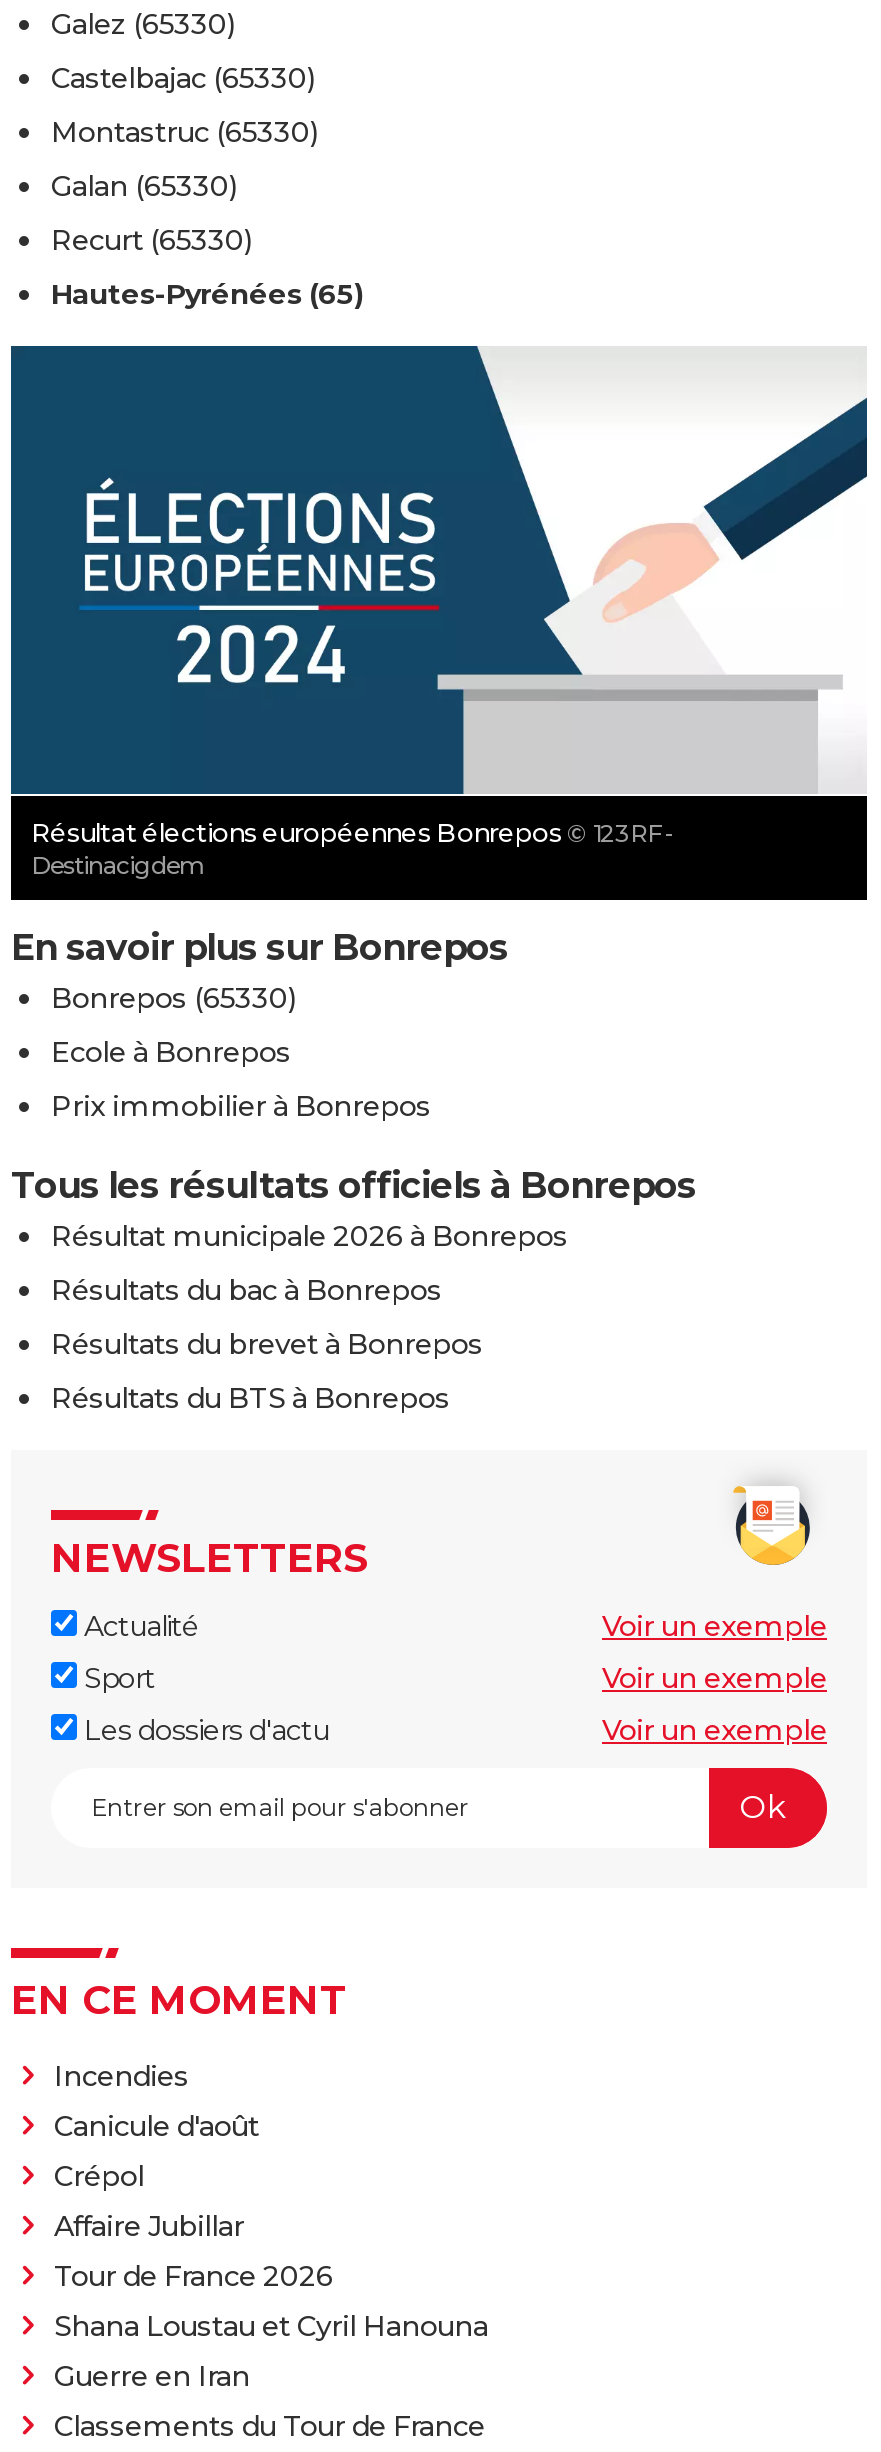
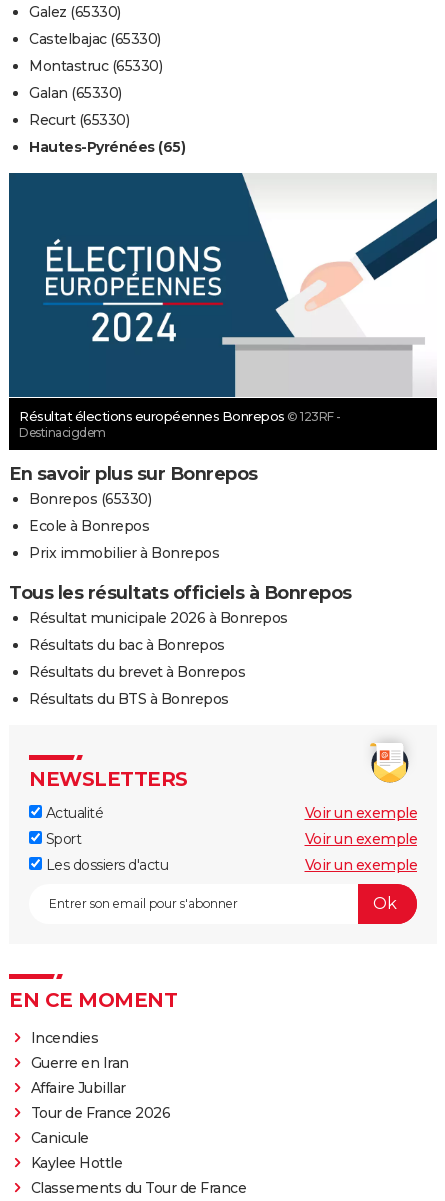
[54,2108,259,2194] Canicule d'août | Crépol -> none
[54,2308,488,2344] Shana Loustau et Cyril Hanouna -> [30,1129,122,1172] Canicule | Kaylee Hottle
moved [54,2358,250,2394] -> [30,1054,128,1072]: Guerre en Iran

